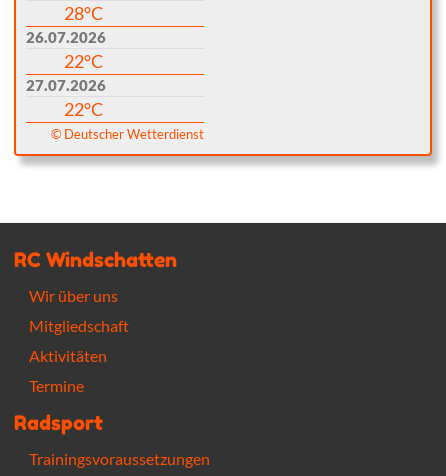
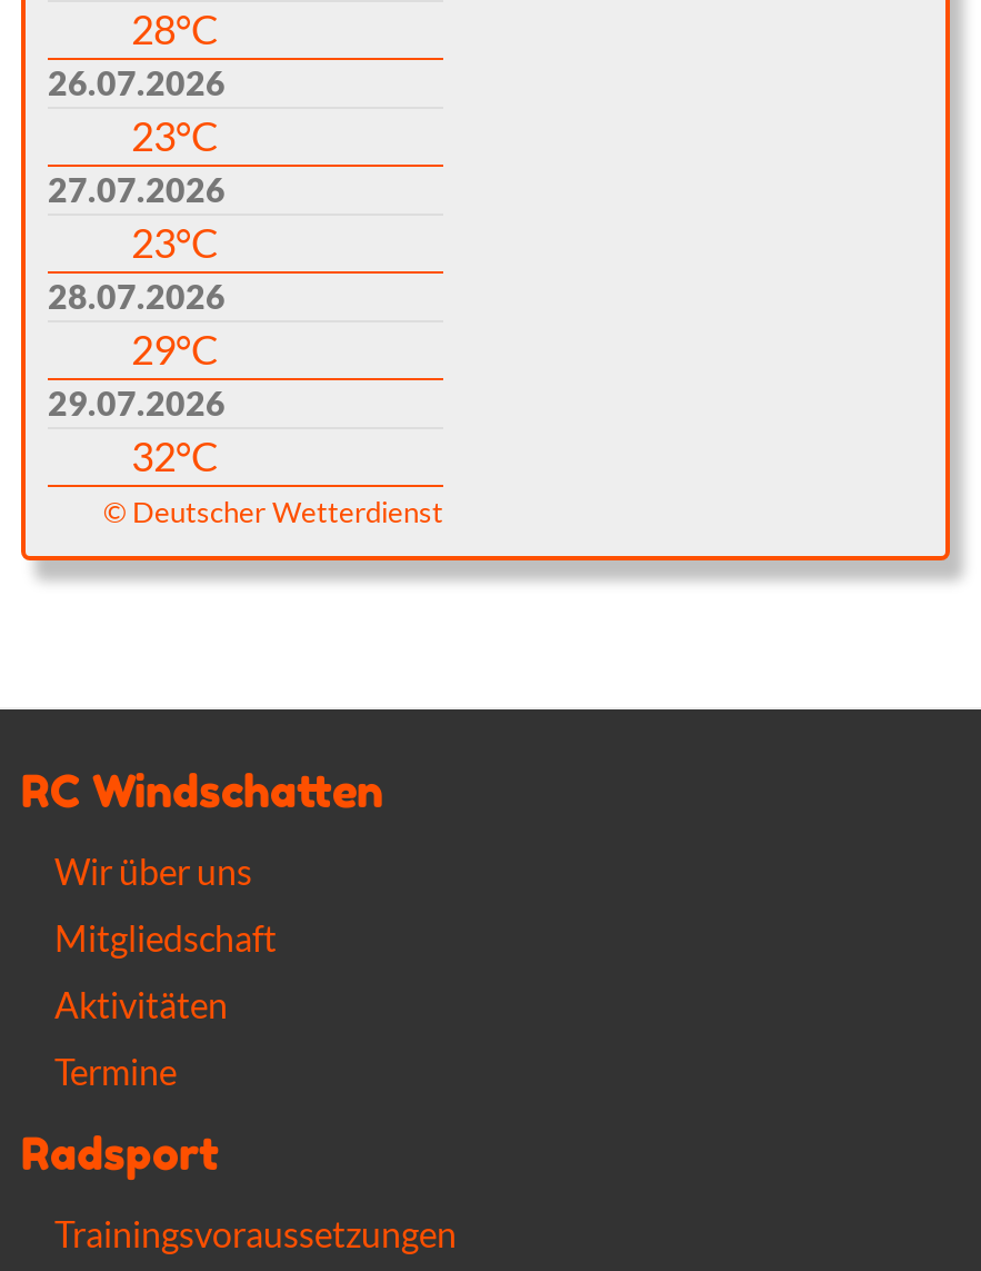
[63,50,102,72] 22°C -> [131,111,218,160] 23°C
[63,98,102,120] 22°C -> [48,218,226,480] 23°C | 28.07.2026 | 29°C | 29.07.2026 | 32°C

